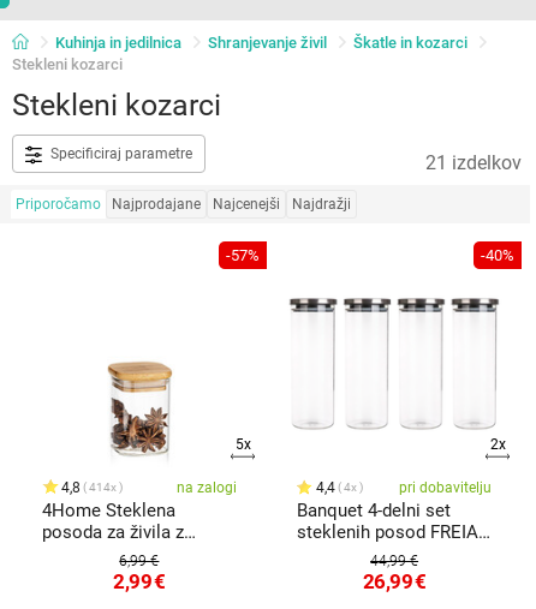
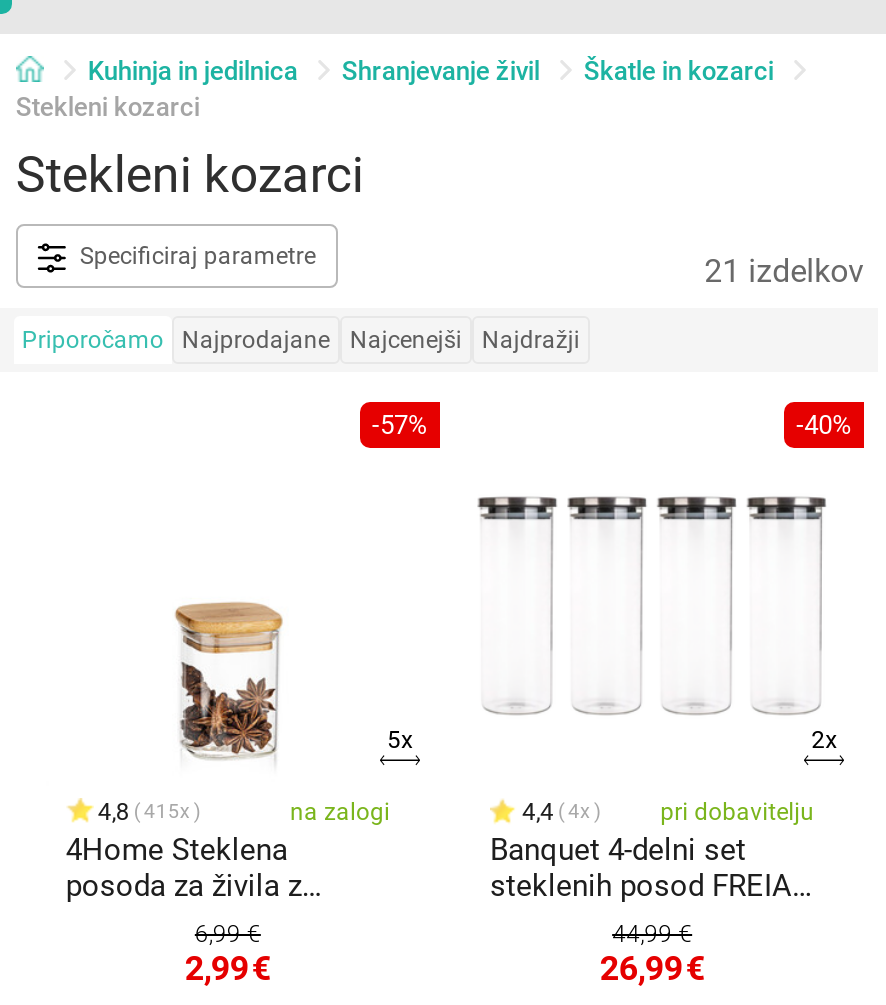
[61,479,119,496] 4,8 414x -> [98,798,194,826] 4,8 415x

